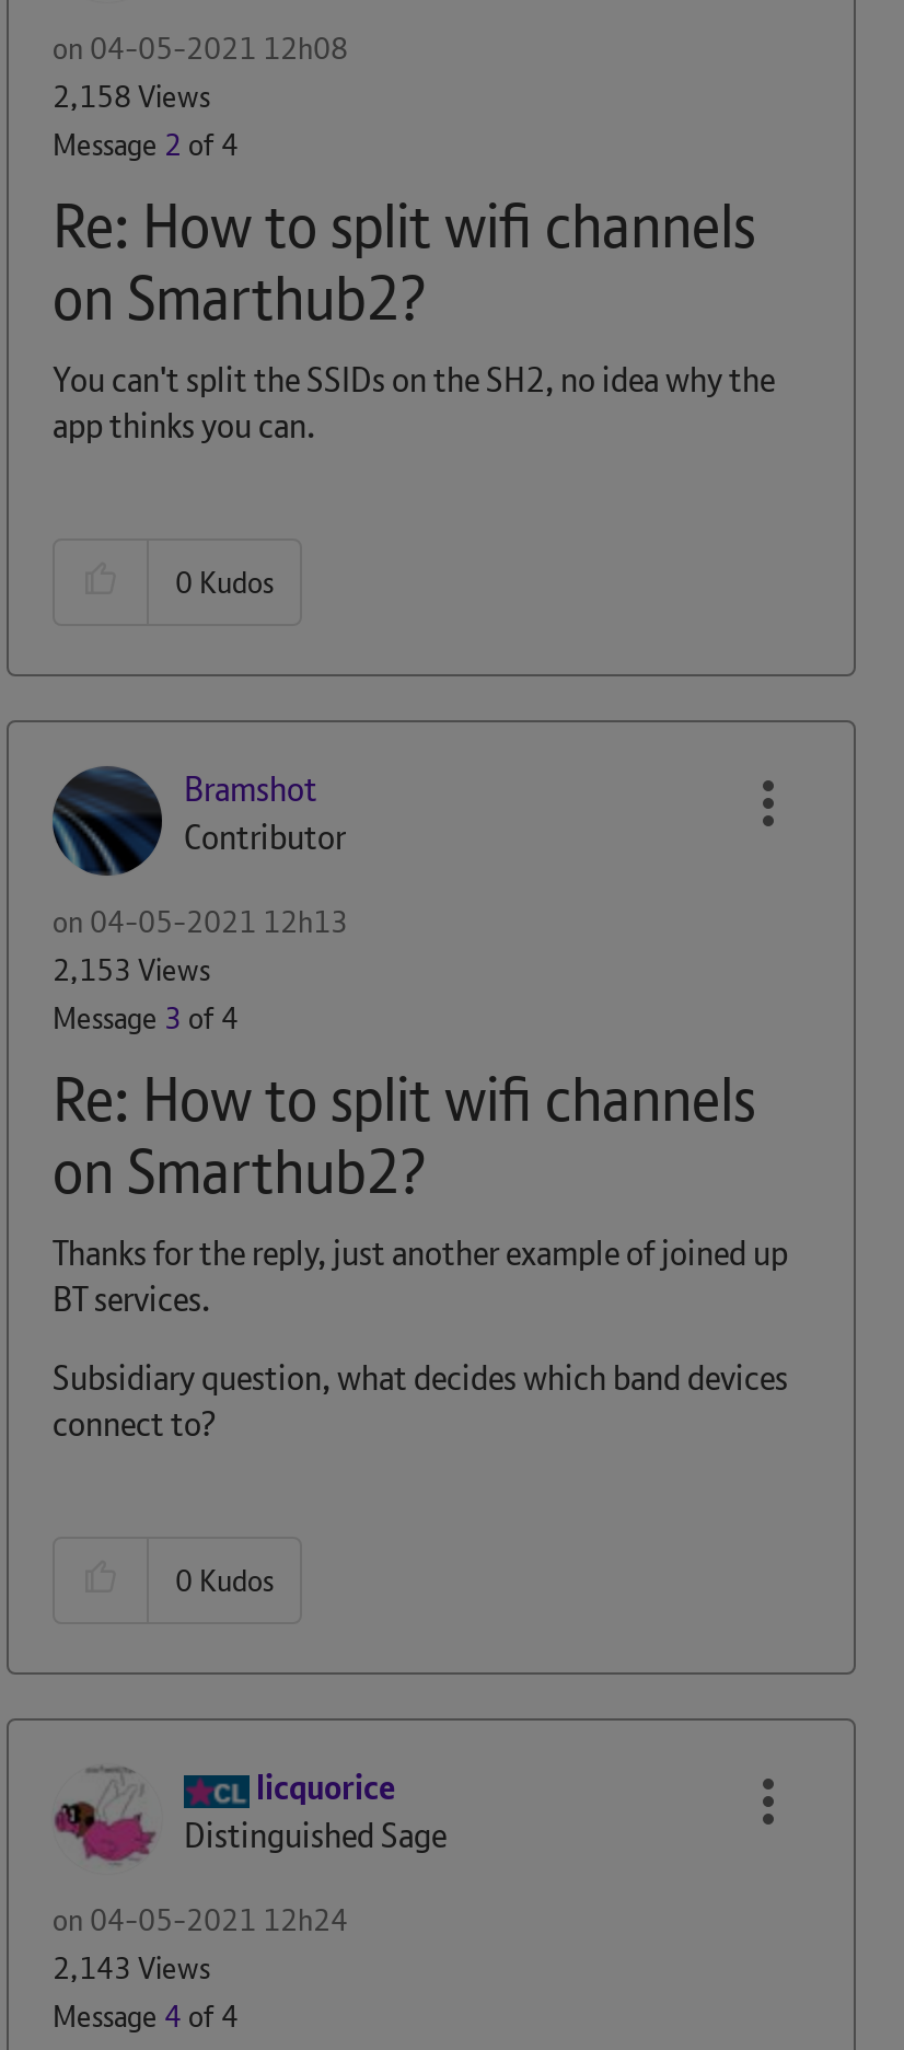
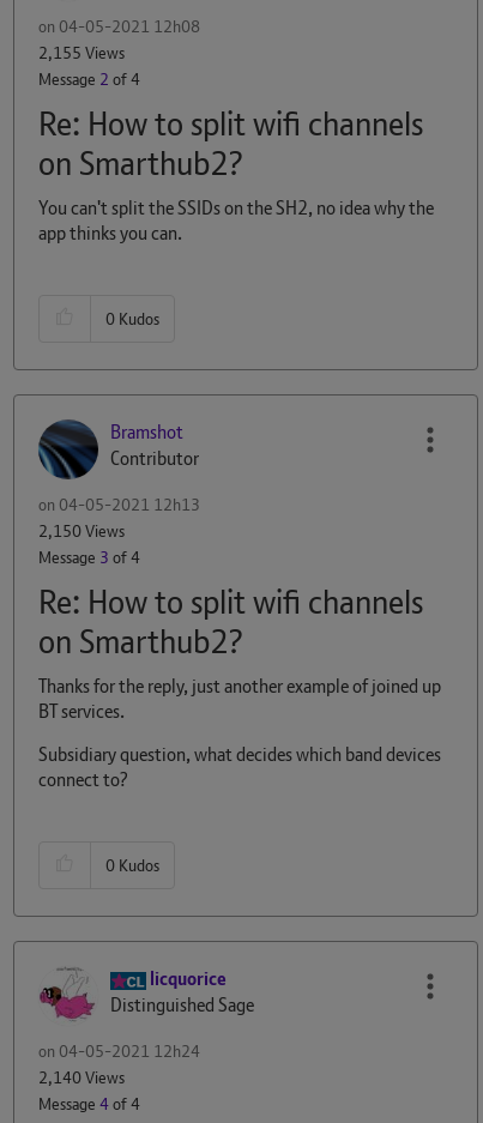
[53,77,210,116] 2,158 Views -> [38,42,125,64] 2,155 Views
[53,950,210,989] 2,153 Views -> [38,520,125,542] 2,150 Views
[53,1948,210,1988] 2,143 Views -> [38,1067,125,1088] 2,140 Views

